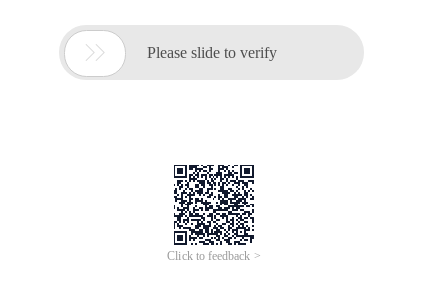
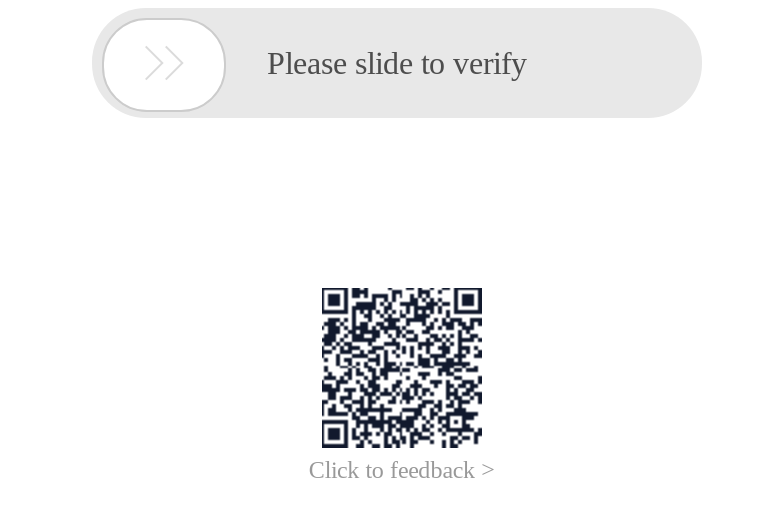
[174,164,255,246] [image] -> [322,286,482,450] [image]

